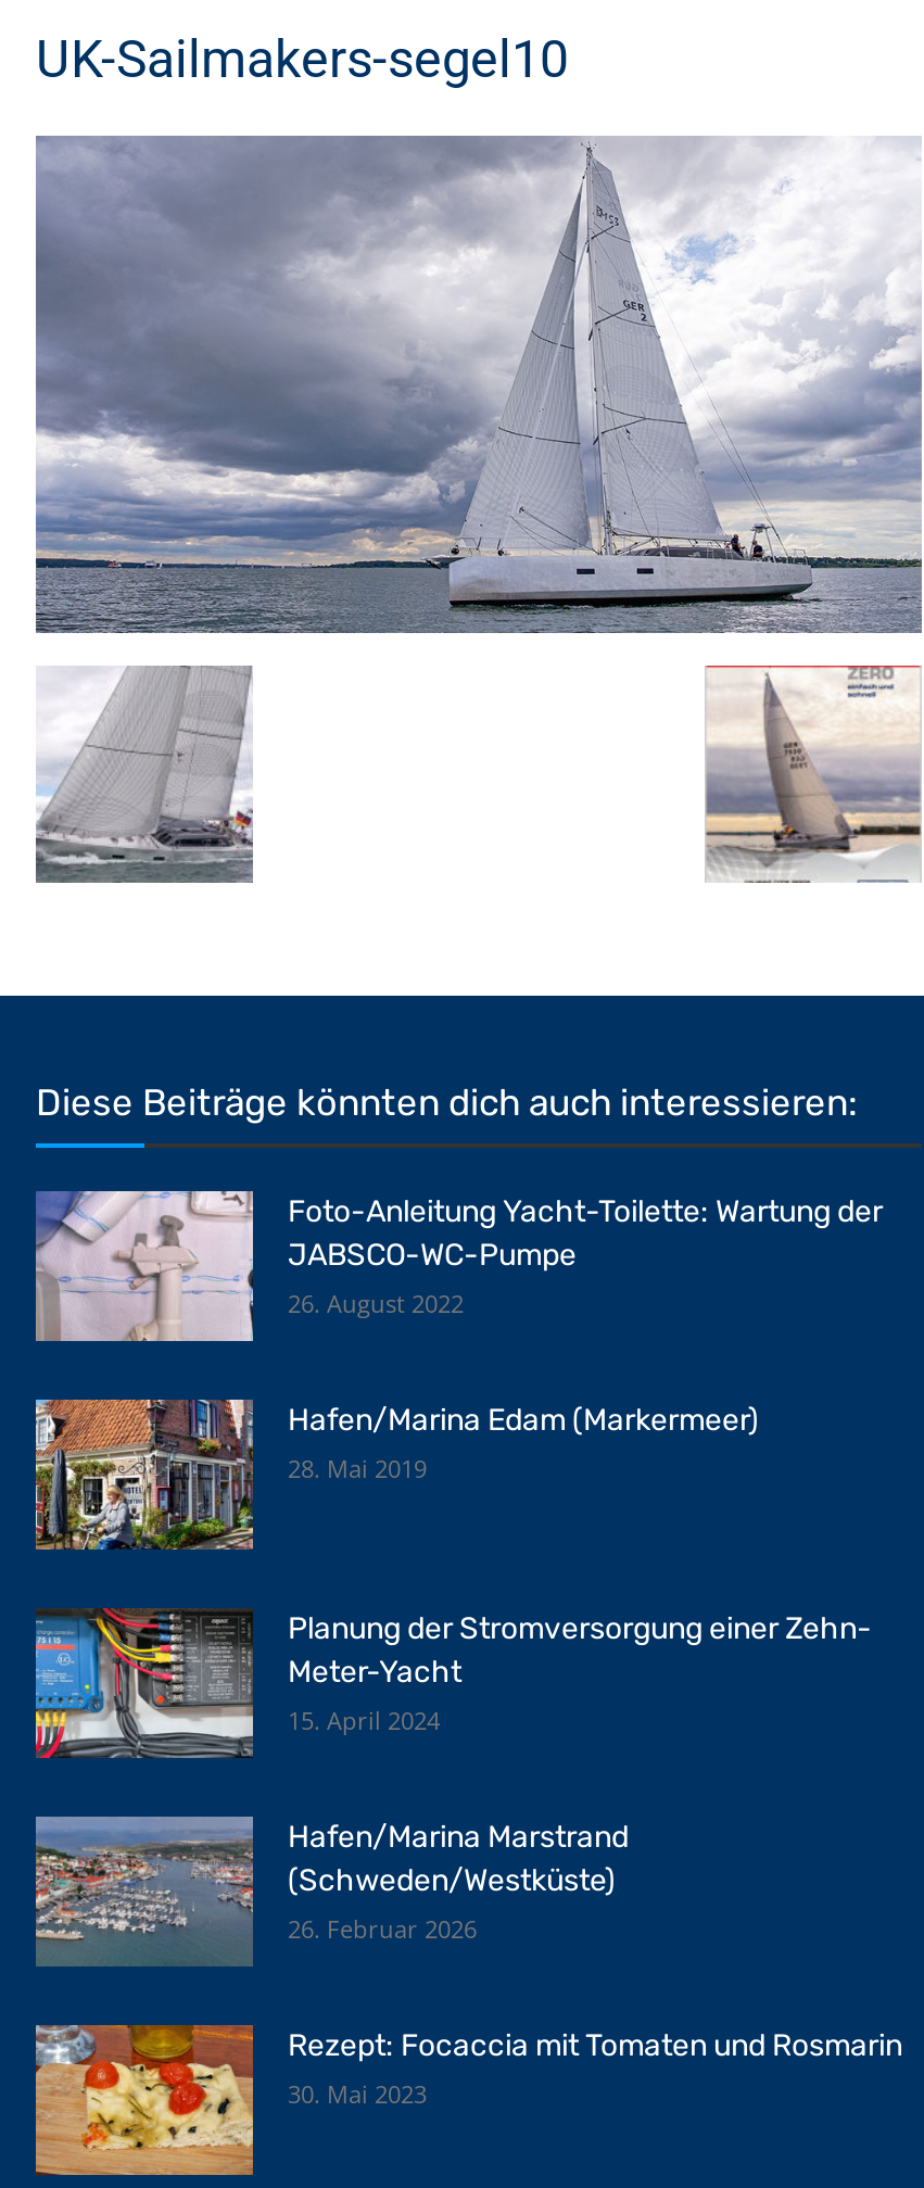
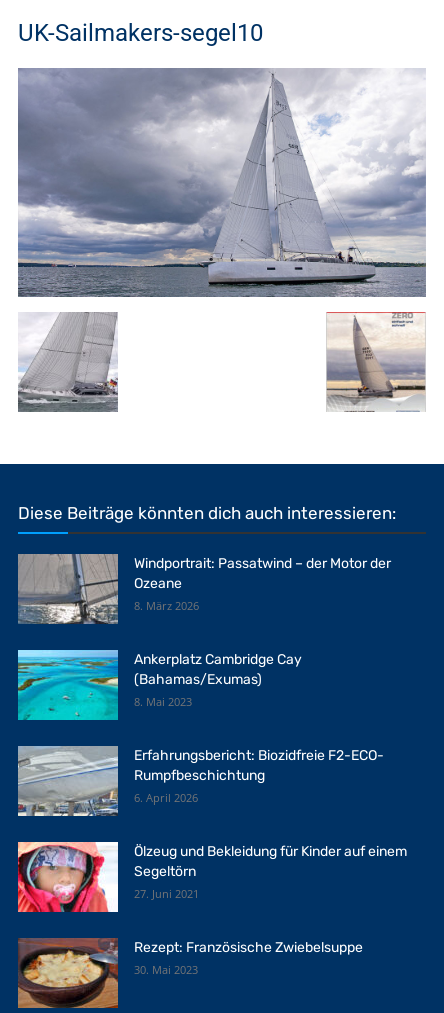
[36,1191,883,1343] [image] | Foto-Anleitung Yacht-Toilette: Wartung der | JABSCO-WC-Pumpe | 26. August 2022 -> [18,554,391,624] [image] | Windportrait: Passatwind – der Motor der | Ozeane | 8. März 2026
[34,1397,759,1552] [image] | Hafen/Marina Edam (Markermeer) | 28. Mai 2019 -> [17,649,302,721] [image] | Ankerplatz Cambridge Cay | (Bahamas/Exumas) | 8. Mai 2023
[34,1606,872,1760] [image] | Planung der Stromversorgung einer Zehn- | Meter-Yacht | 15. April 2024 -> [17,745,384,817] [image] | Erfahrungsbericht: Biozidfreie F2-ECO- | Rumpfbeschichtung | 6. April 2026
[34,1817,629,1969] [image] | Hafen/Marina Marstrand | (Schweden/Westküste) | 26. Februar 2026 -> [17,841,407,913] [image] | Ölzeug und Bekleidung für Kinder auf einem | Segeltörn | 27. Juni 2021
[34,2025,902,2177] [image] | Rezept: Focaccia mit Tomaten und Rosmarin -> [18,938,363,1008] [image] | Rezept: Französische Zwiebelsuppe

